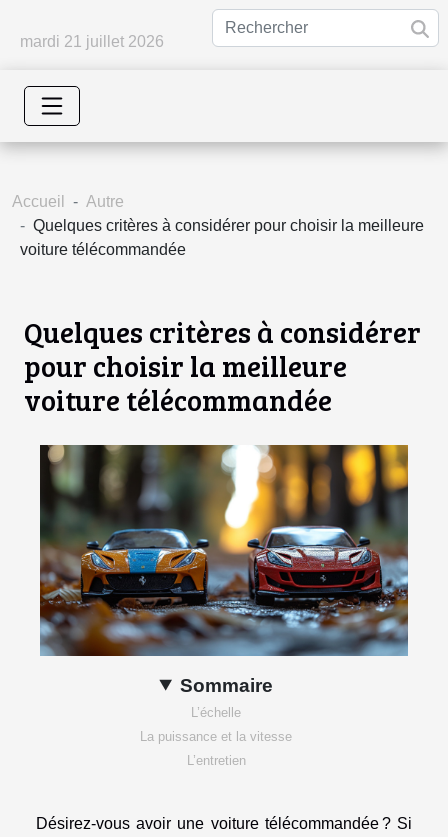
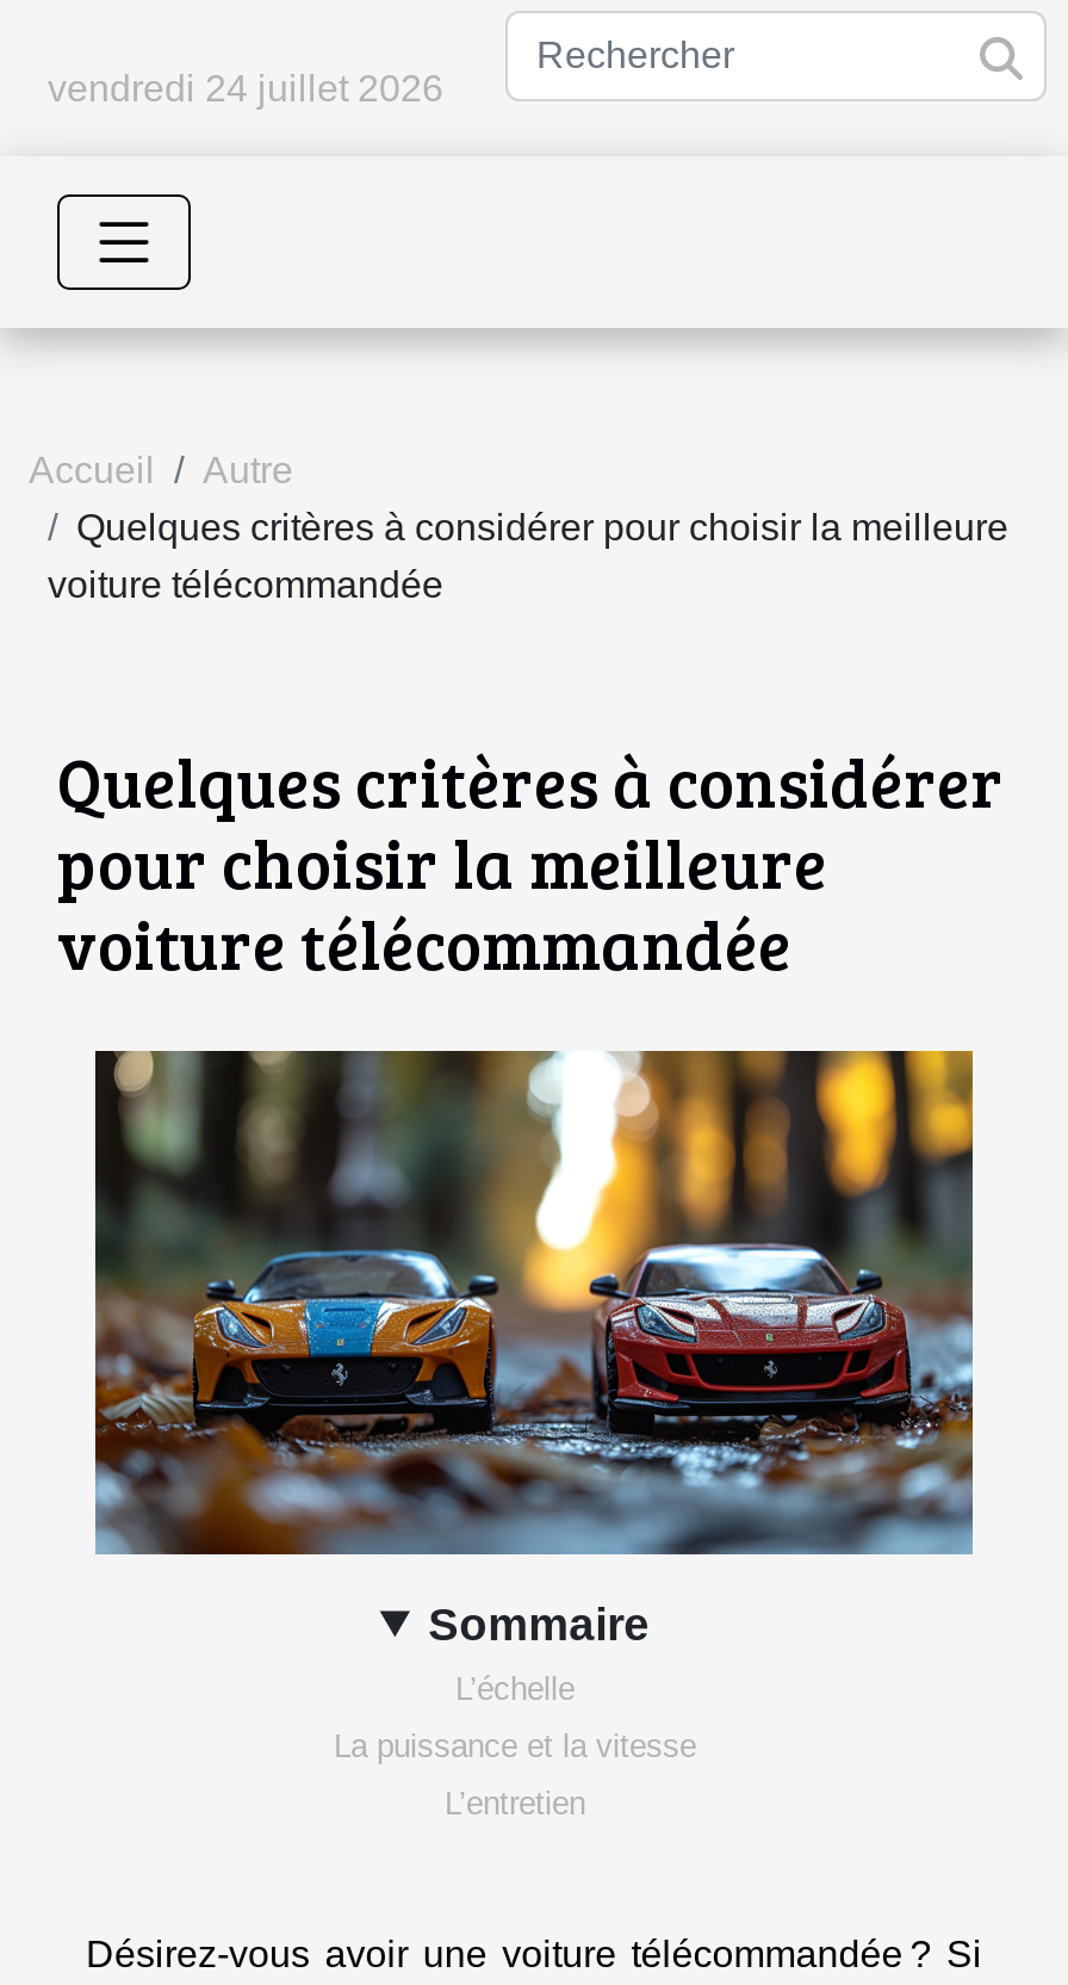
[20,33,164,50] mardi 21 juillet 2026 -> [48,68,443,109] vendredi 24 juillet 2026

